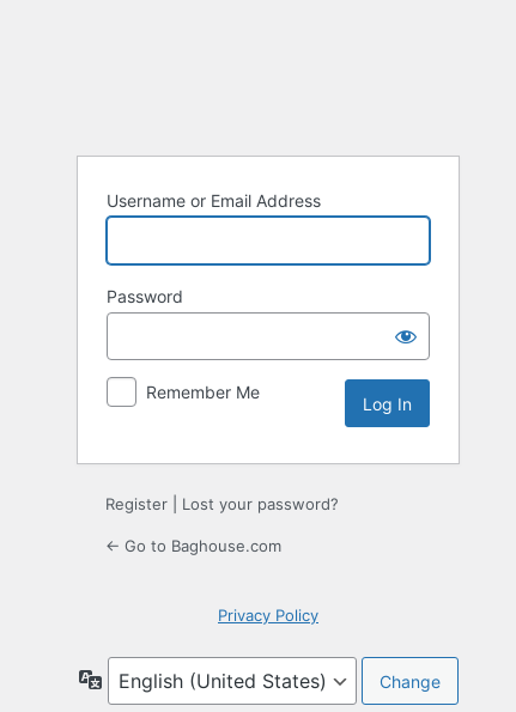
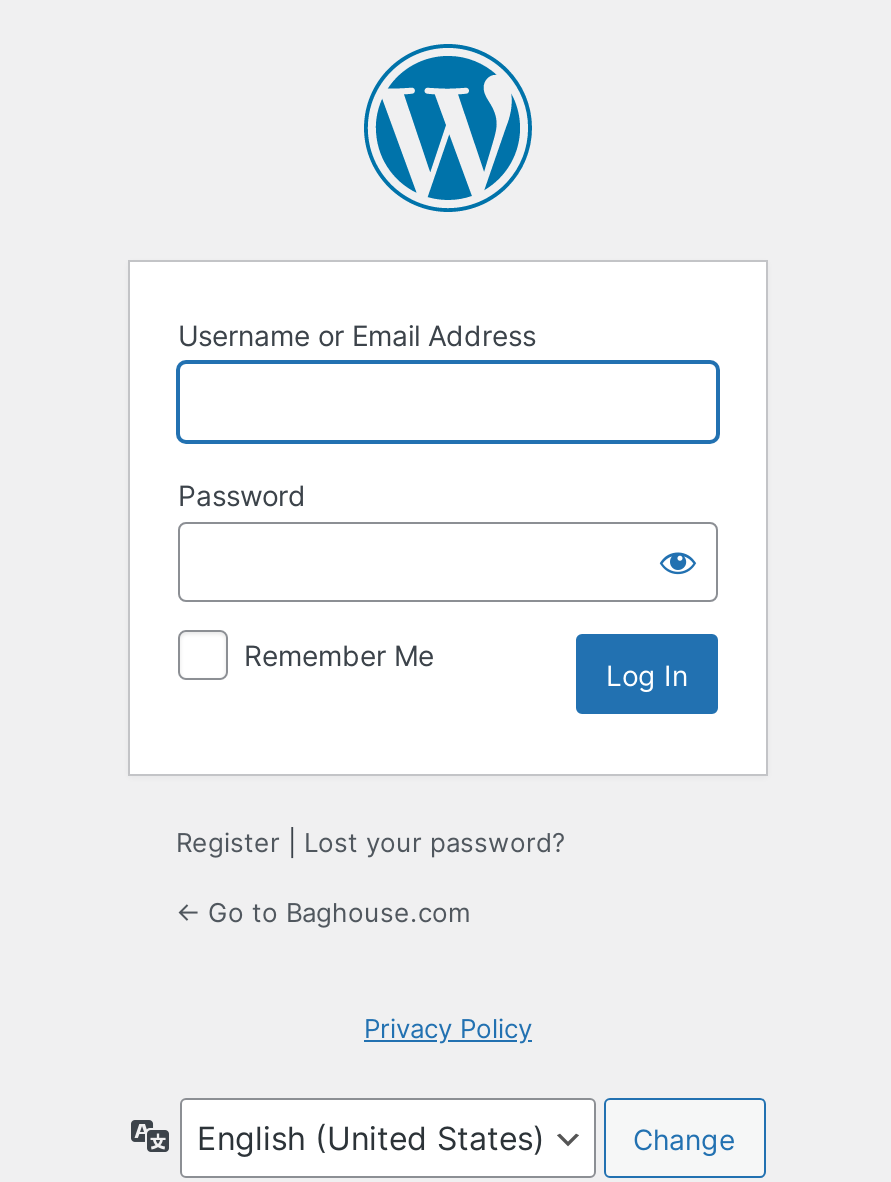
none -> [362,42,534,214] [image]

